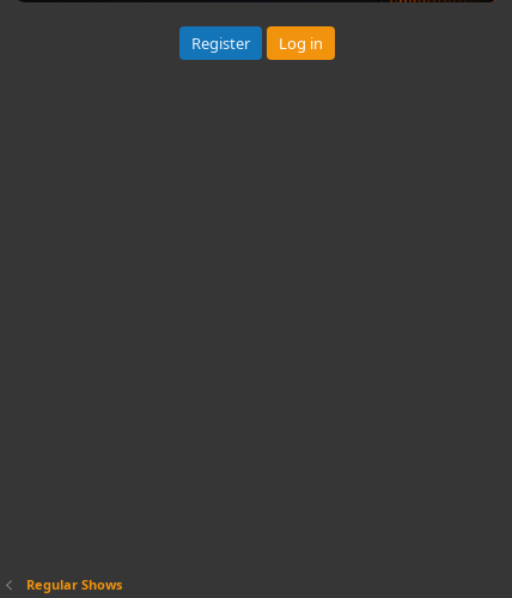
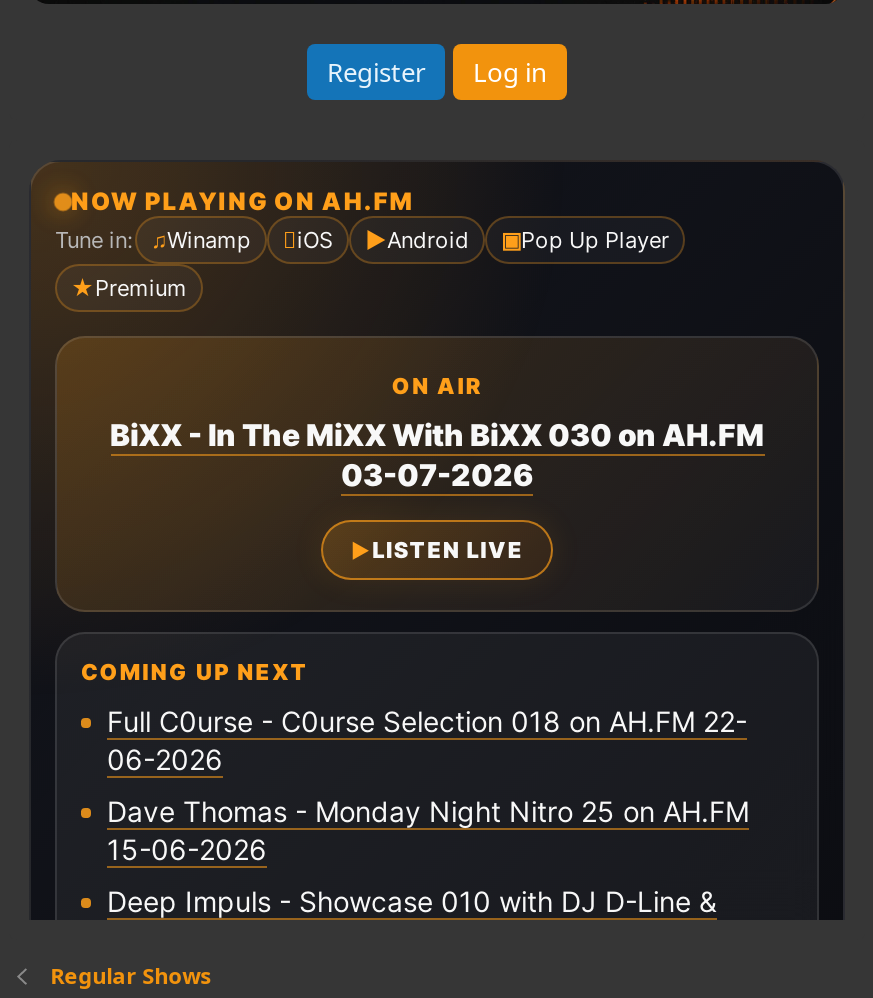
none -> [31,162,843,922] [image]

